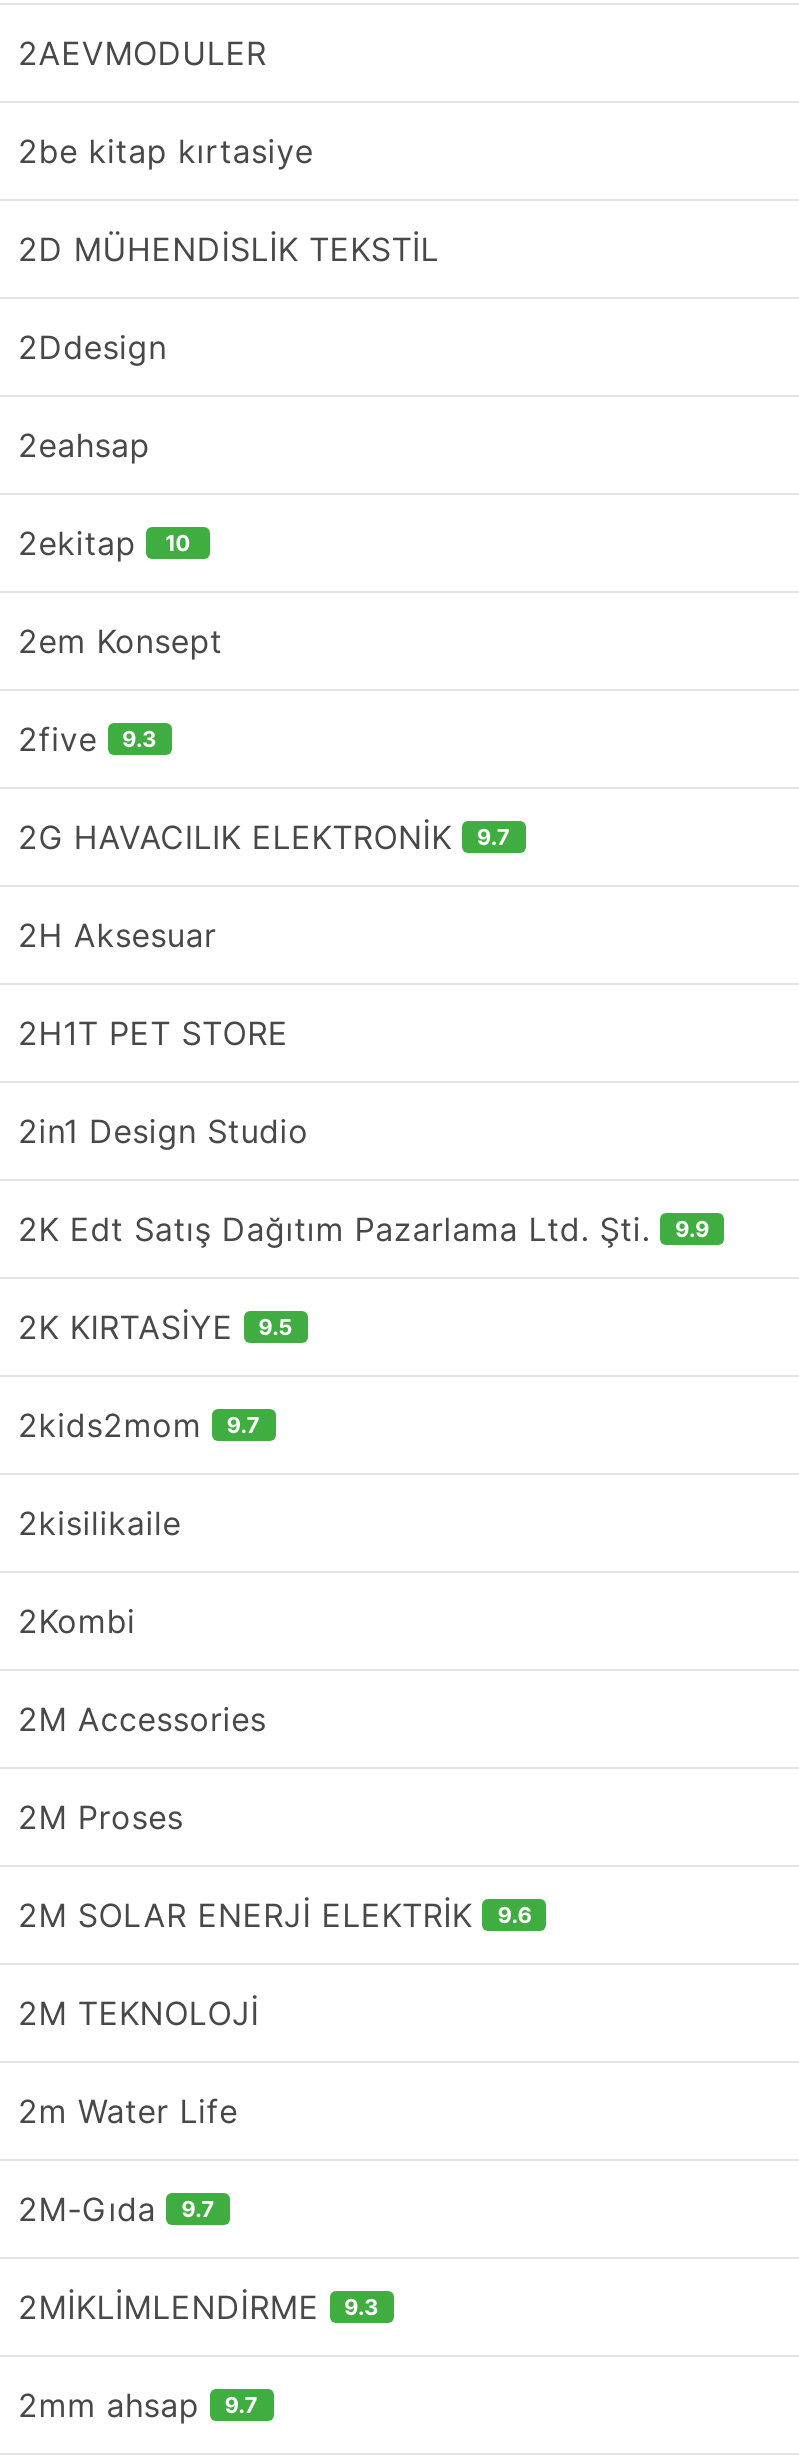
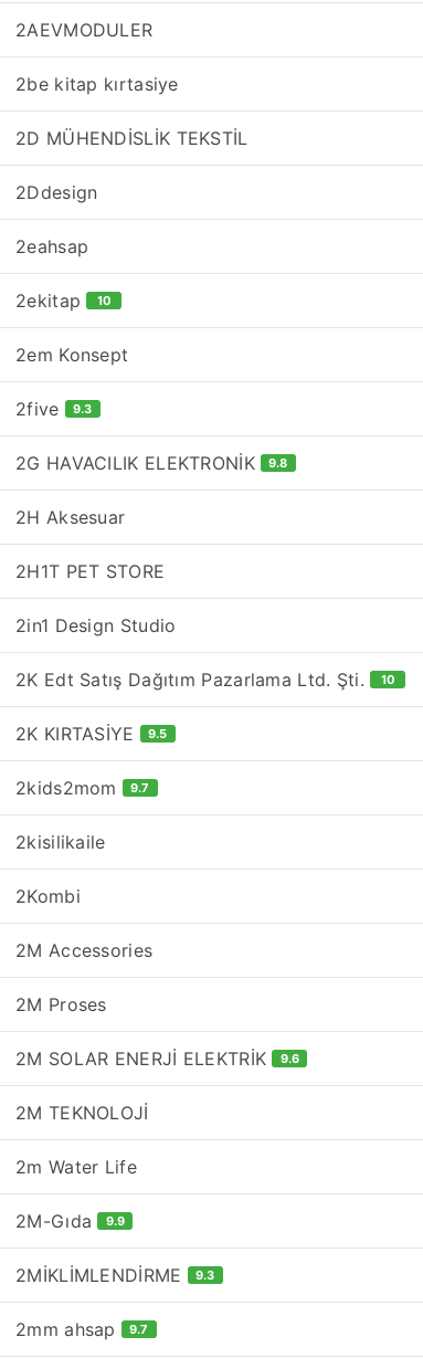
[18,817,511,857] 2G HAVACILIK ELEKTRONİK 9.7 -> [15,452,288,474] 2G HAVACILIK ELEKTRONİK 9.8
[18,1209,709,1249] 2K Edt Satış Dağıtım Pazarlama Ltd. Şti. 9.9 -> [15,669,395,691] 2K Edt Satış Dağıtım Pazarlama Ltd. Şti. 10
[18,2189,215,2229] 2M-Gıda 9.7 -> [15,1210,124,1232] 2M-Gıda 9.9

